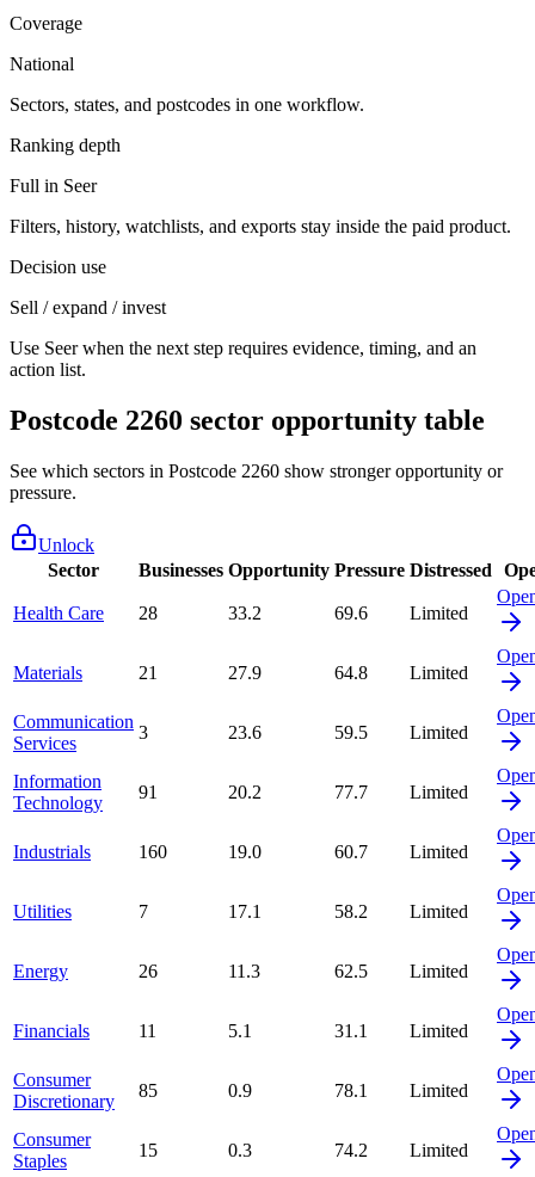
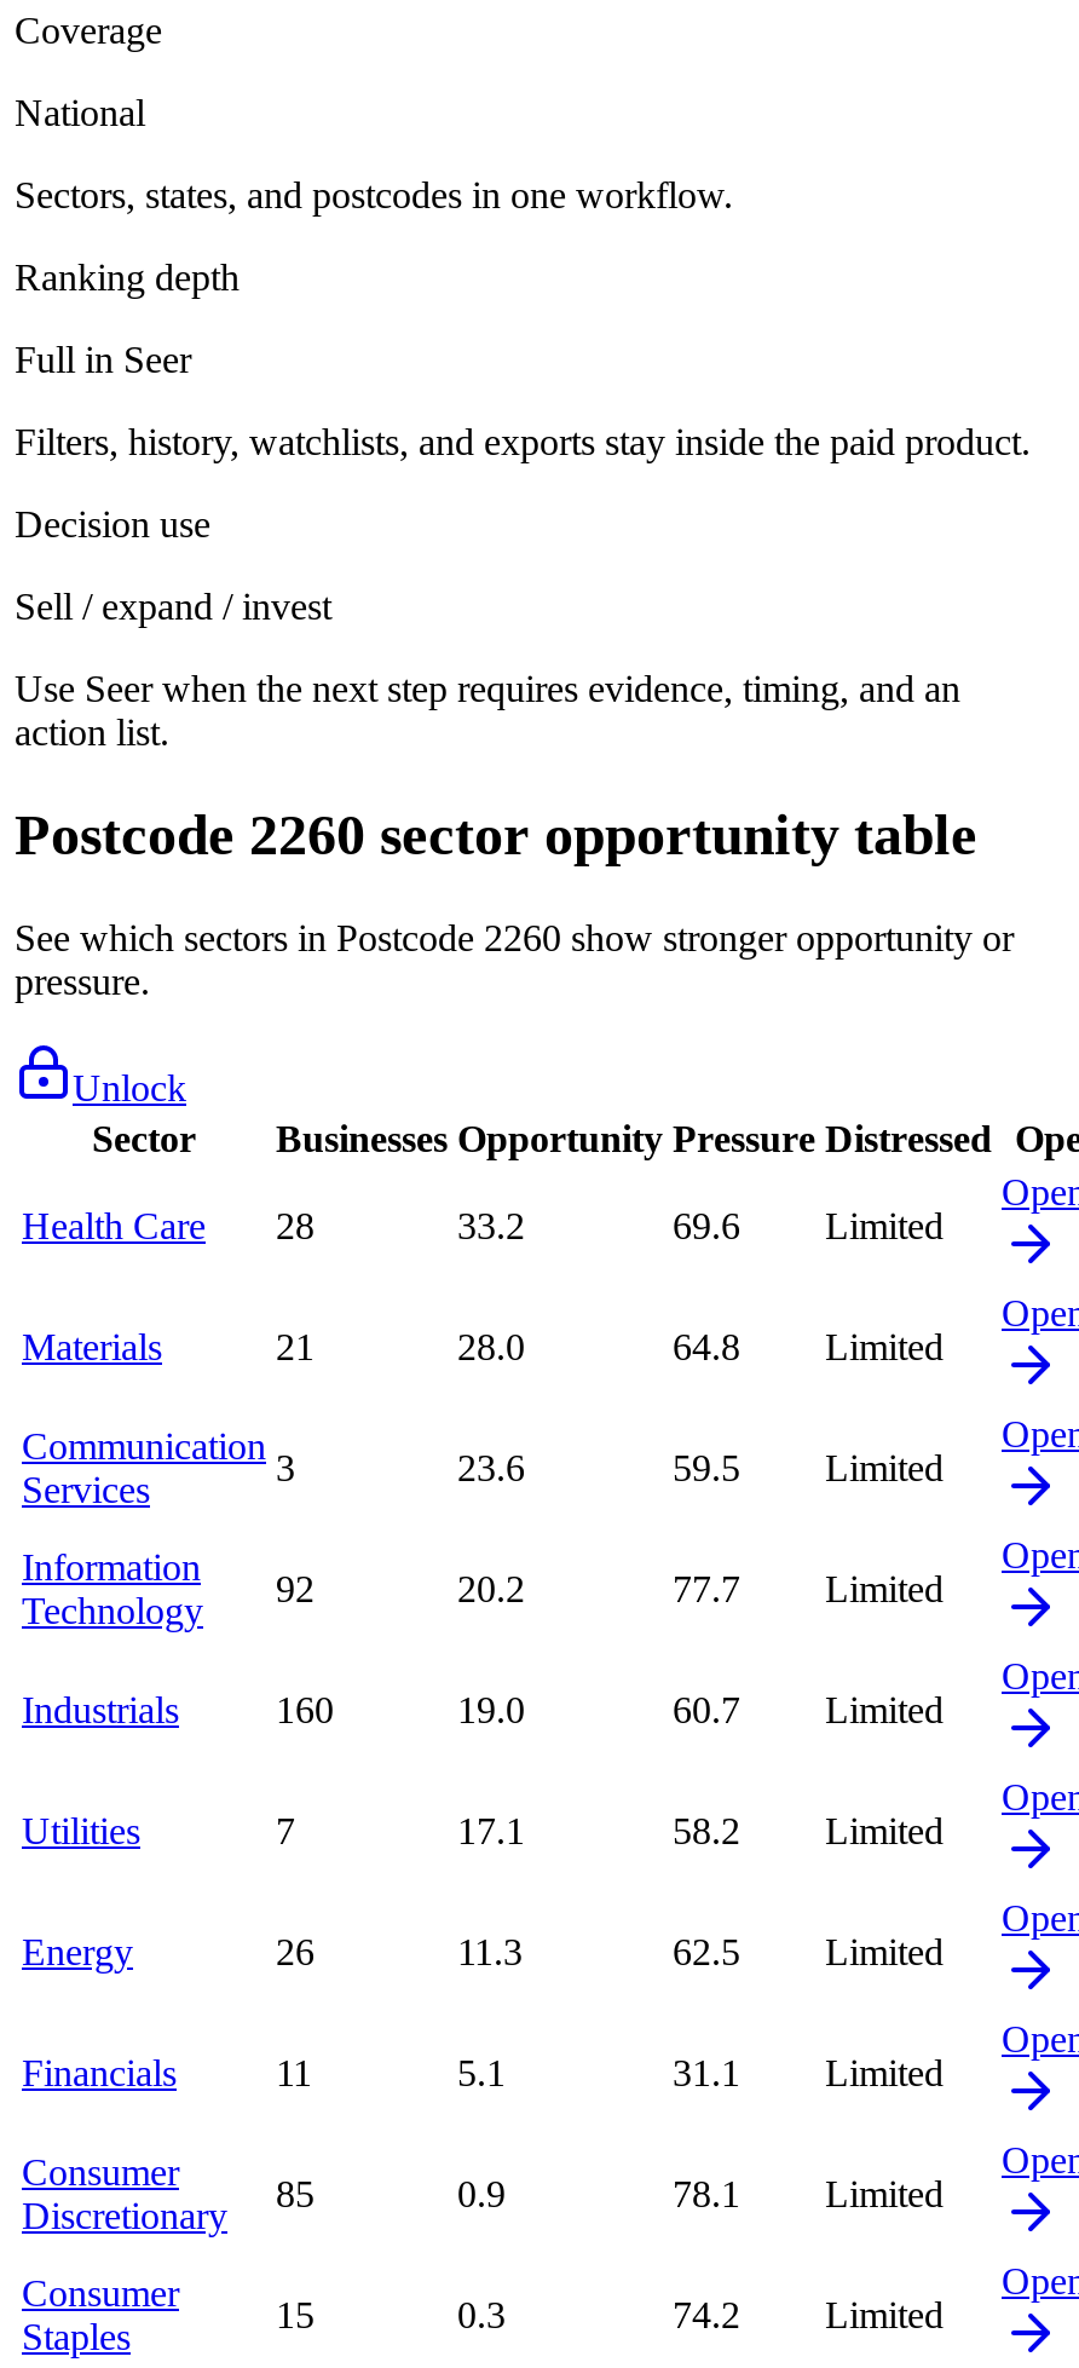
[228,663,262,683] 27.9 -> [457,1326,525,1368] 28.0
[139,782,158,802] 91 -> [276,1568,315,1610] 92

